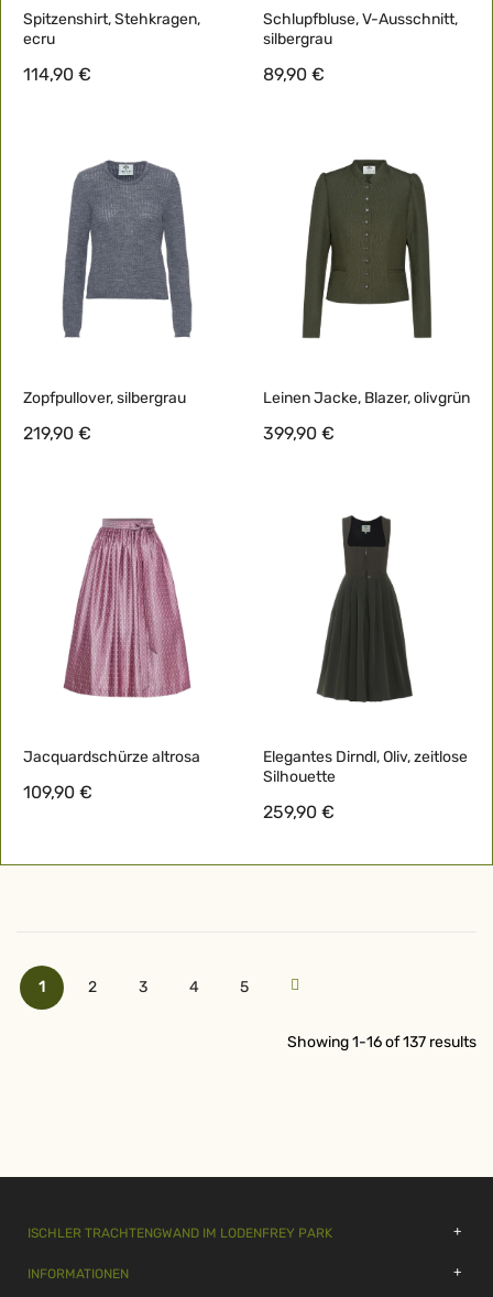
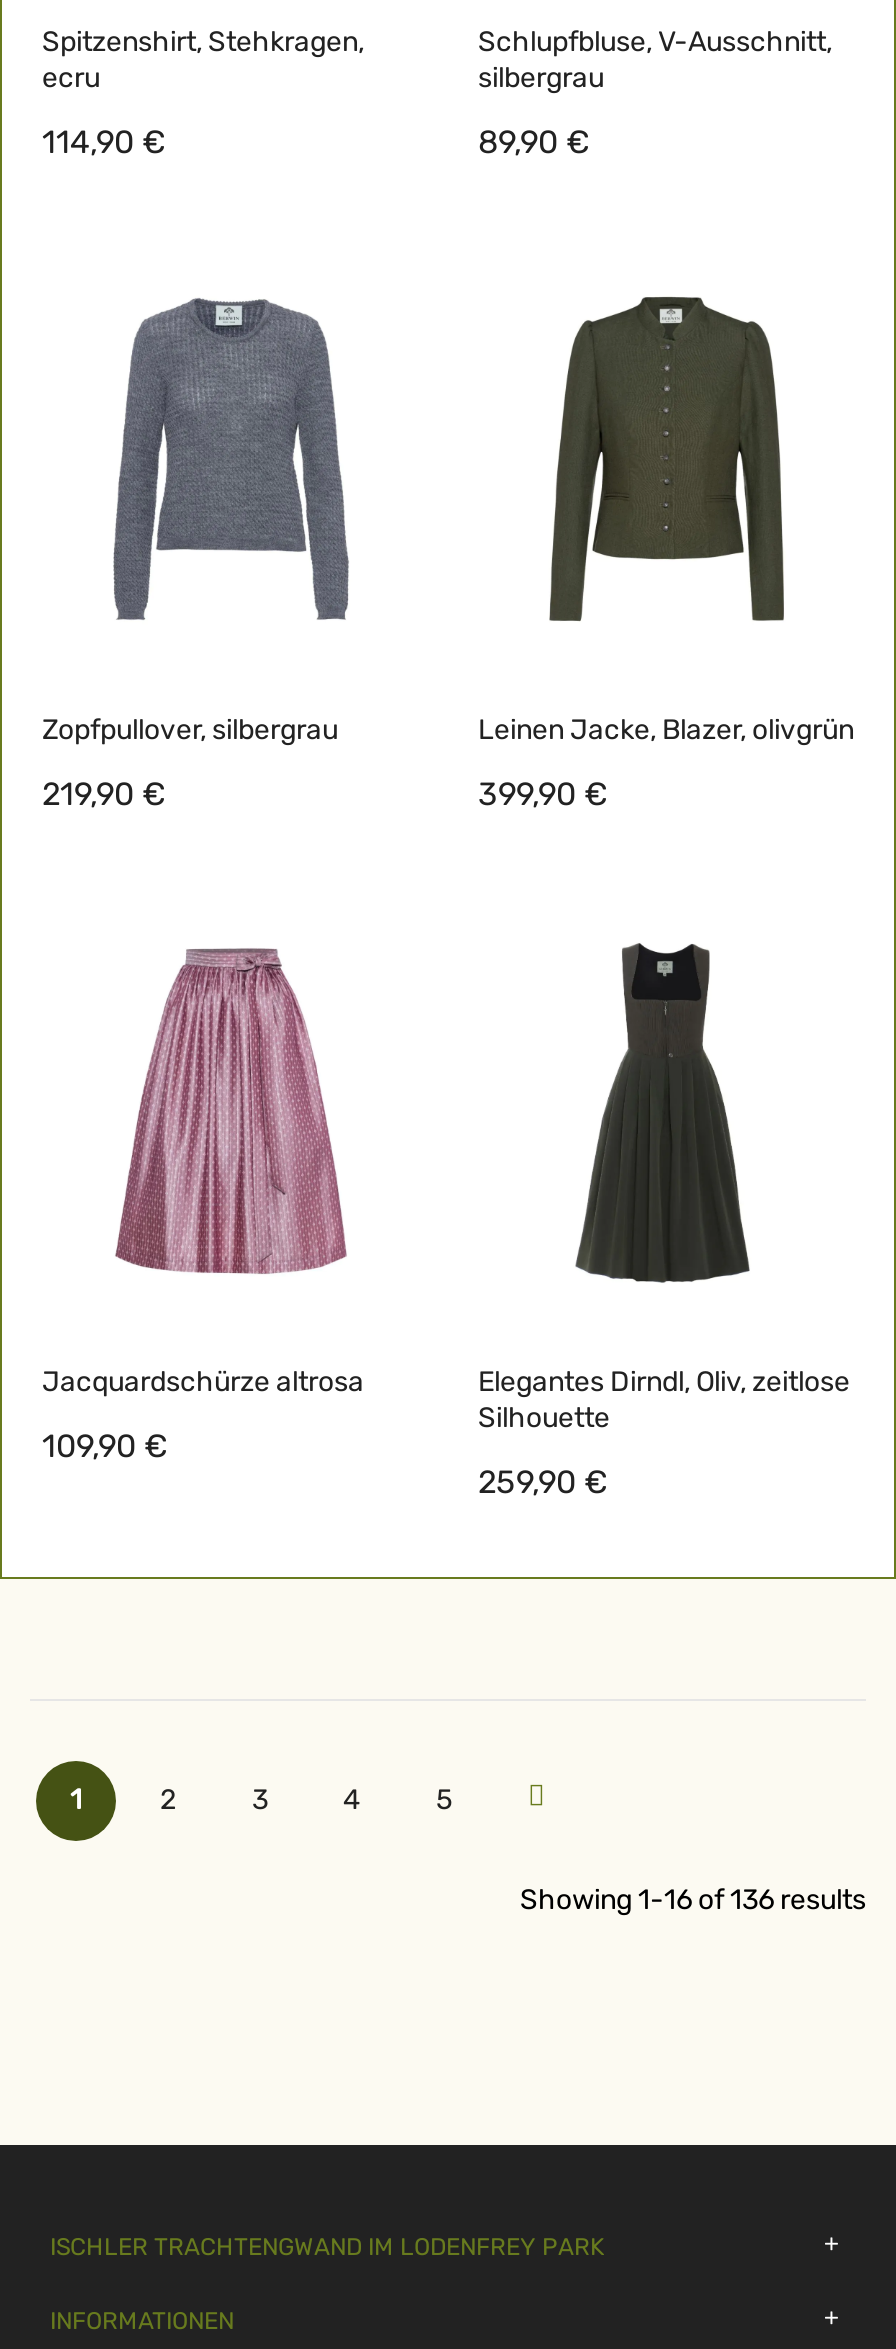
[287,1033,476,1052] Showing 1-16 of 137 results -> [520,1883,866,1917] Showing 1-16 of 136 results

